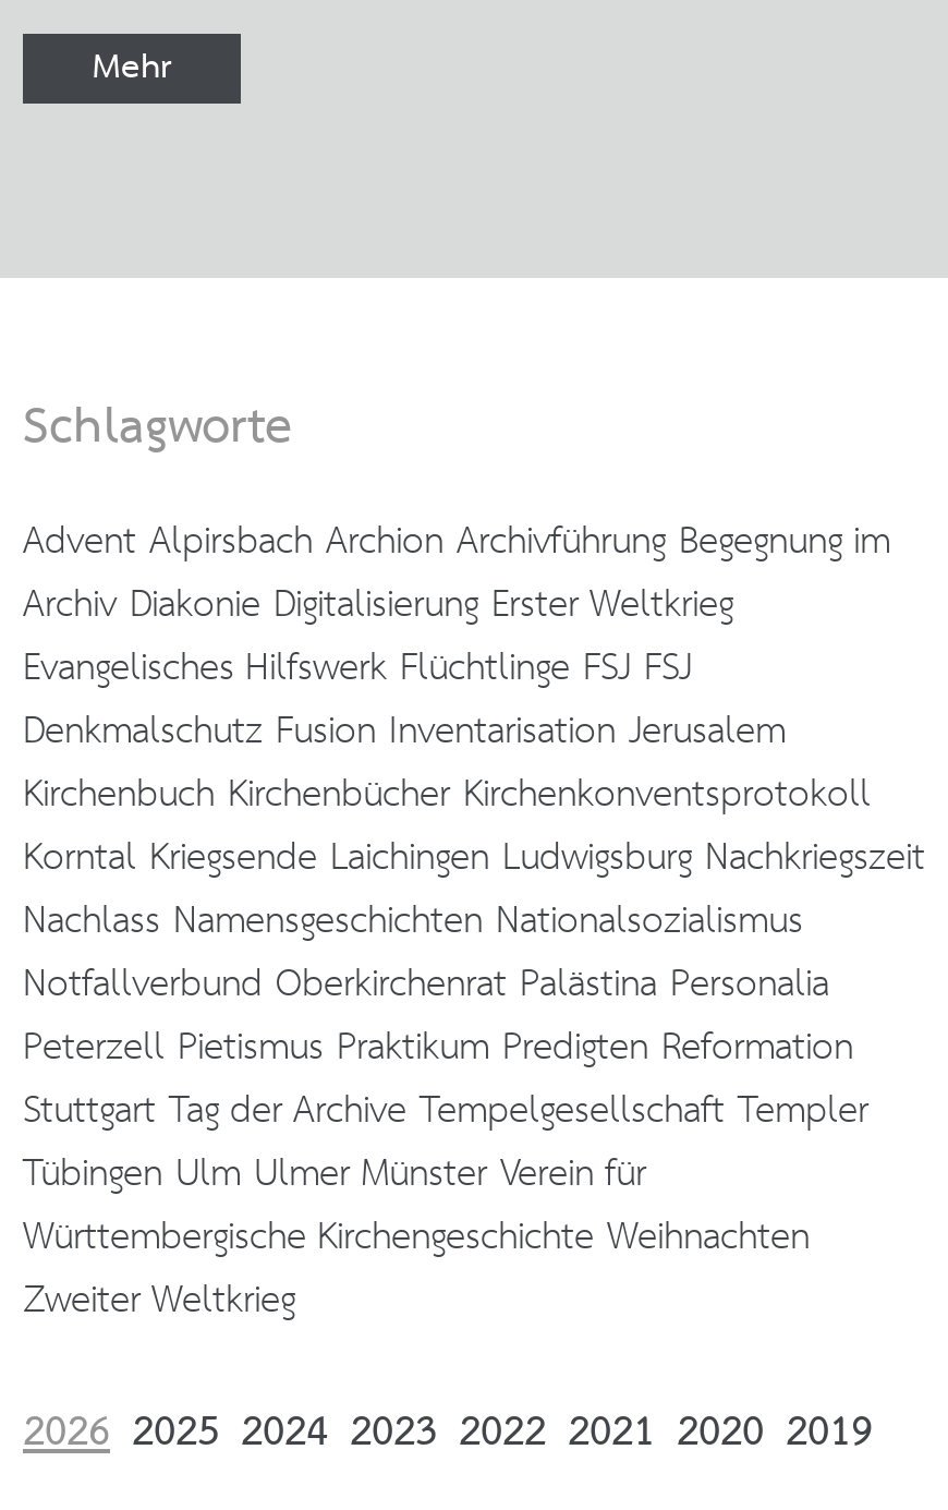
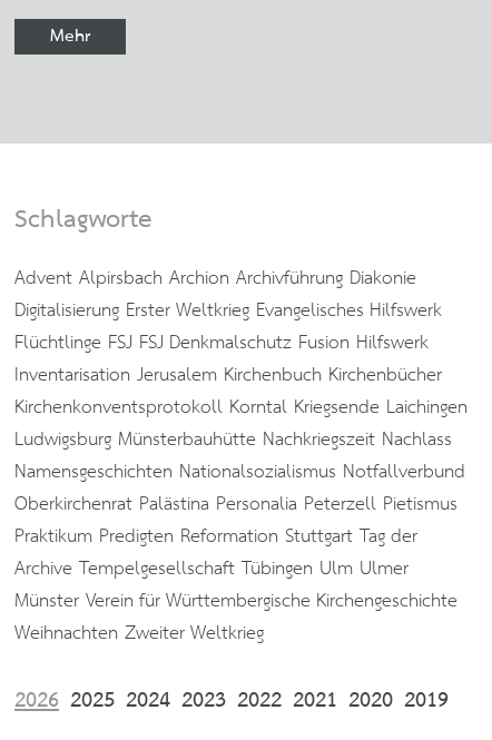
[23,507,925,1336] Advent Alpirsbach Archion Archivführung Begegnung im | Archiv Diakonie Digitalisierung Erster Weltkrieg | Evangelisches Hilfswerk Flüchtlinge FSJ FSJ | Denkmalschutz Fusion Inventarisation Jerusalem | Kirchenbuch Kirchenbücher Kirchenkonventsprotokoll | Korntal Kriegsende Laichingen Ludwigsburg Nachkriegszeit | Nachlass Namensgeschichten Nationalsozialismus | Notfallverbund Oberkirchenrat Palästina Personalia | Peterzell Pietismus Praktikum Predigten Reformation | Stuttgart Tag der Archive Tempelgesellschaft Templer | Tübingen Ulm Ulmer Münster Verein für | Württembergische Kirchengeschichte Weihnachten | Zweiter Weltkrieg -> [14,260,468,651] Advent Alpirsbach Archion Archivführung Diakonie | Digitalisierung Erster Weltkrieg Evangelisches Hilfswerk | Flüchtlinge FSJ FSJ Denkmalschutz Fusion Hilfswerk | Inventarisation Jerusalem Kirchenbuch Kirchenbücher | Kirchenkonventsprotokoll Korntal Kriegsende Laichingen | Ludwigsburg Münsterbauhütte Nachkriegszeit Nachlass | Namensgeschichten Nationalsozialismus Notfallverbund | Oberkirchenrat Palästina Personalia Peterzell Pietismus | Praktikum Predigten Reformation Stuttgart Tag der | Archive Tempelgesellschaft Tübingen Ulm Ulmer | Münster Verein für Württembergische Kirchengeschichte | Weihnachten Zweiter Weltkrieg

